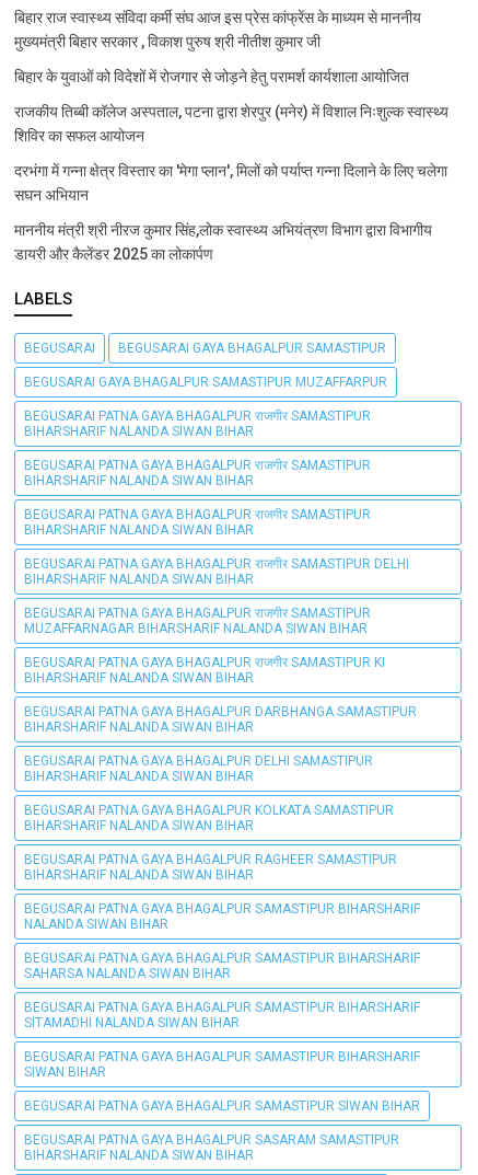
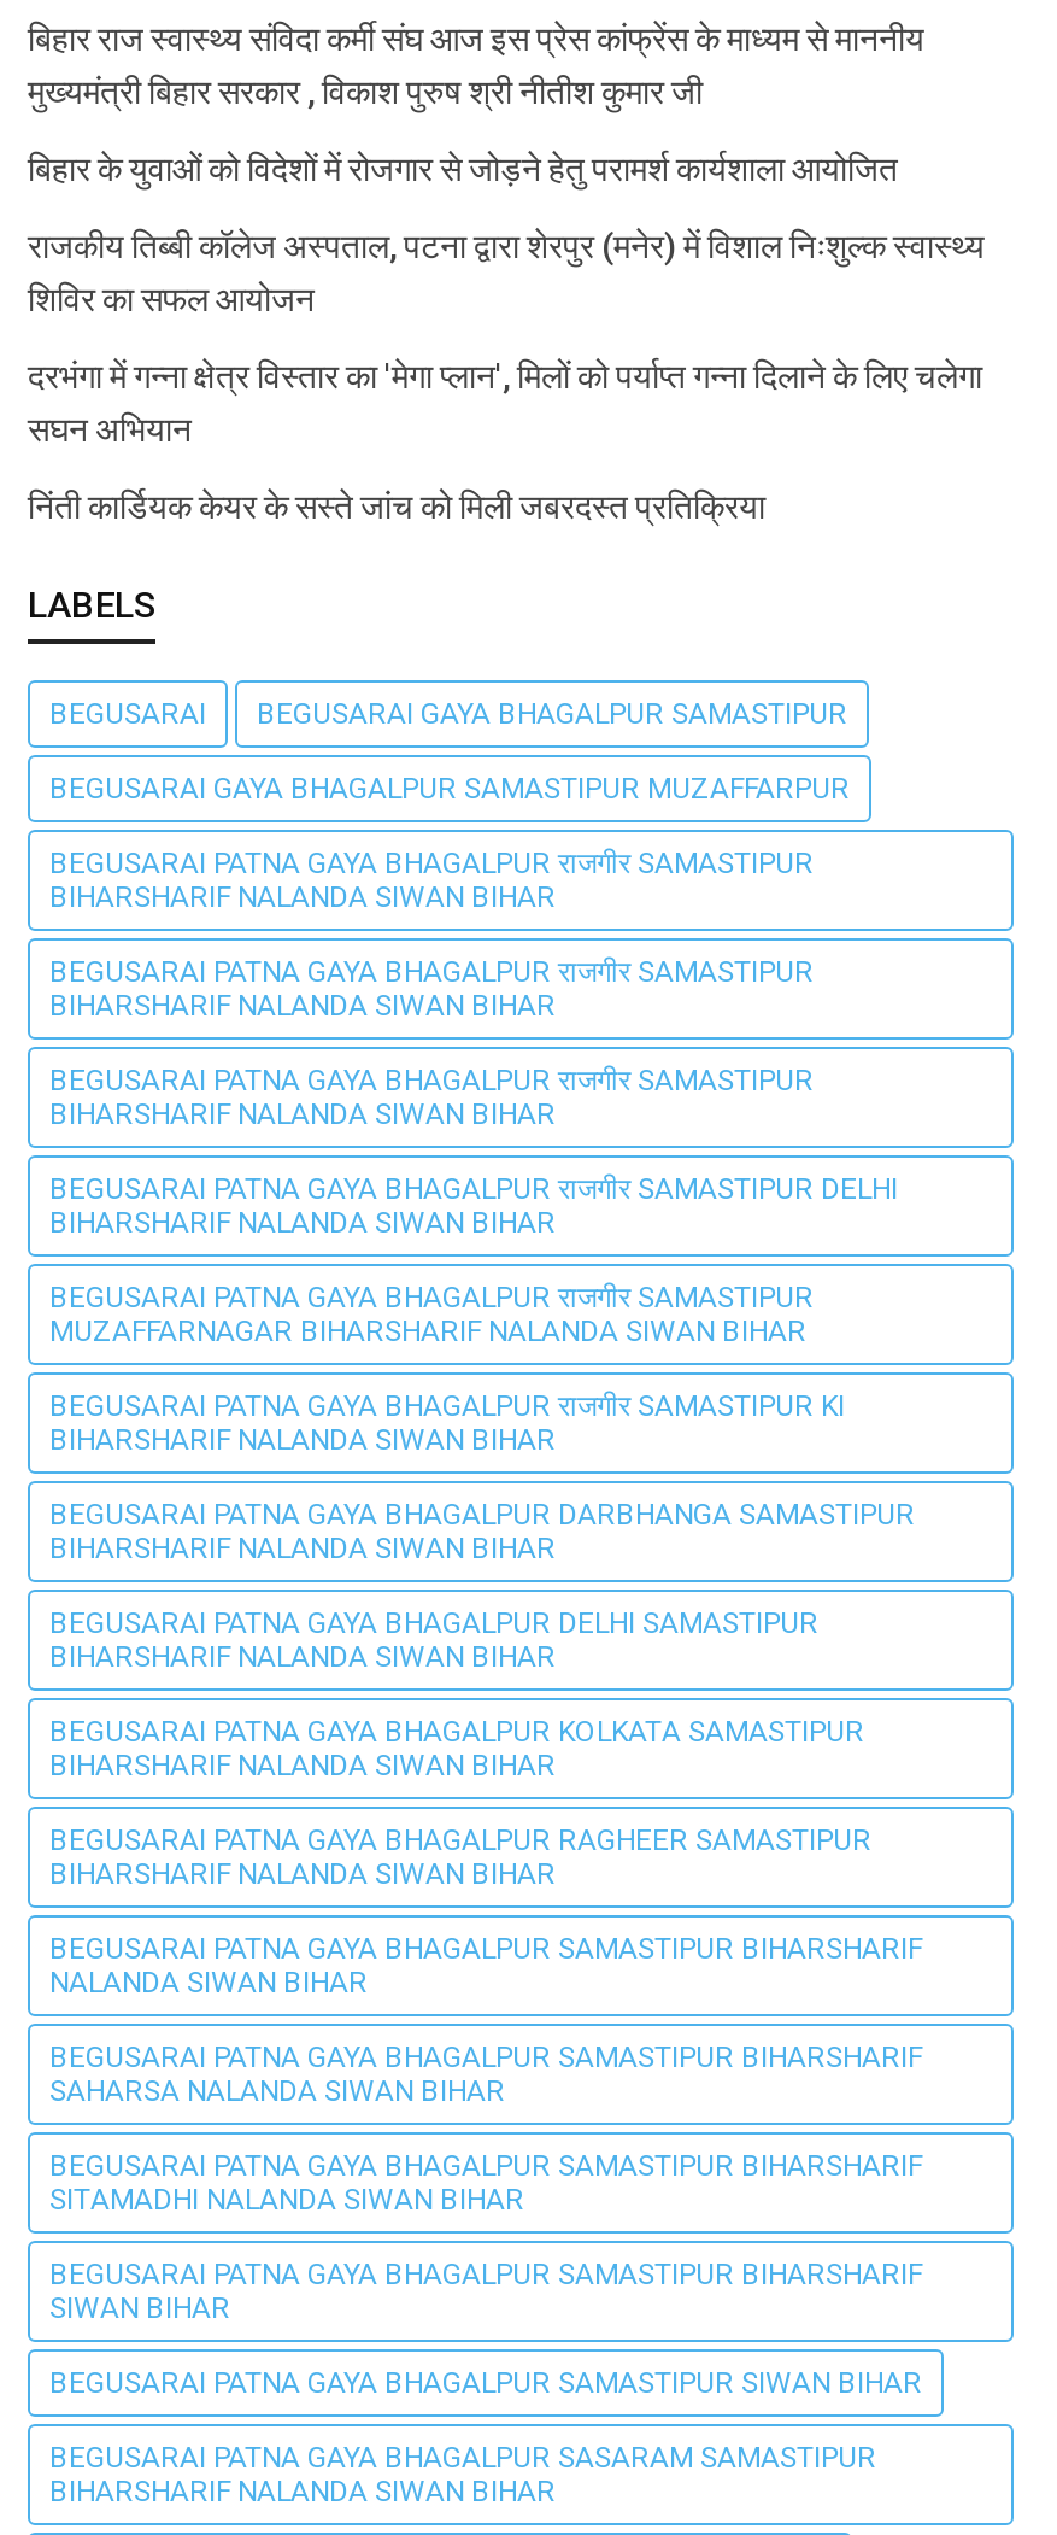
[14,221,432,263] माननीय मंत्री श्री नीरज कुमार सिंह,लोक स्वास्थ्य अभियंत्रण विभाग द्वारा विभागीय | डायरी और कैलेंडर 2025 का लोकार्पण -> [28,487,765,526] निंती कार्डियक केयर के सस्ते जांच को मिली जबरदस्त प्रतिक्रिया

